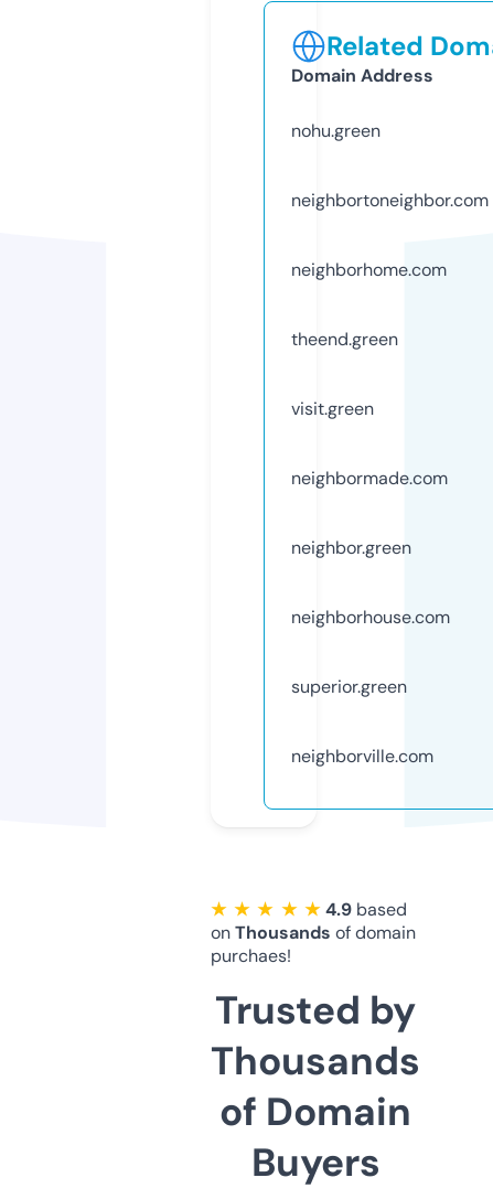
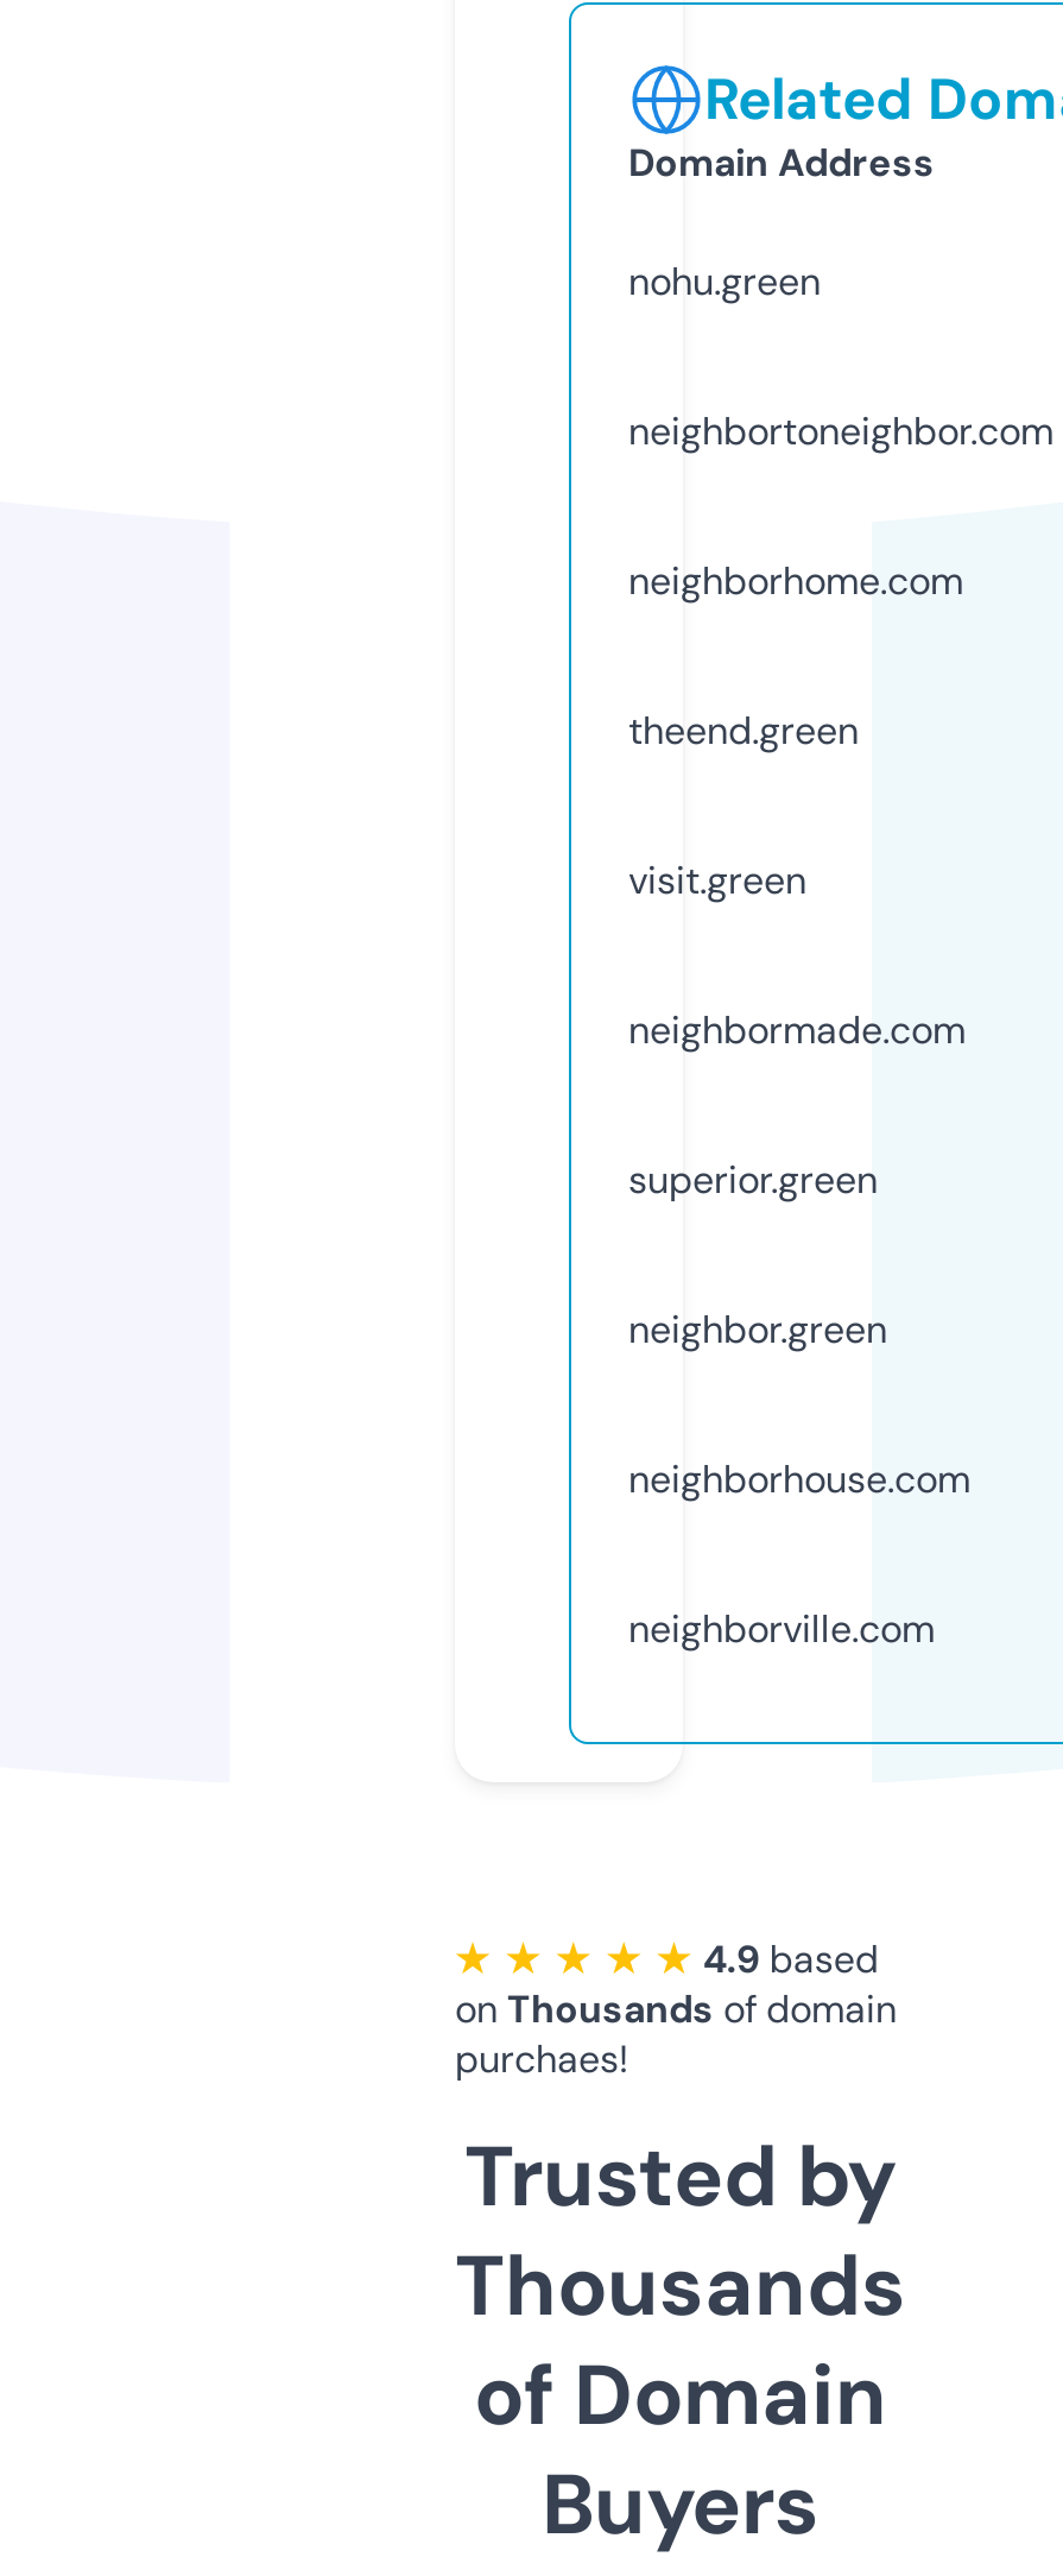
moved [291,536,450,629] -> [628,1304,970,1504]: neighbor.green | neighborhouse.com
moved [291,675,407,698] -> [628,1154,878,1204]: superior.green

